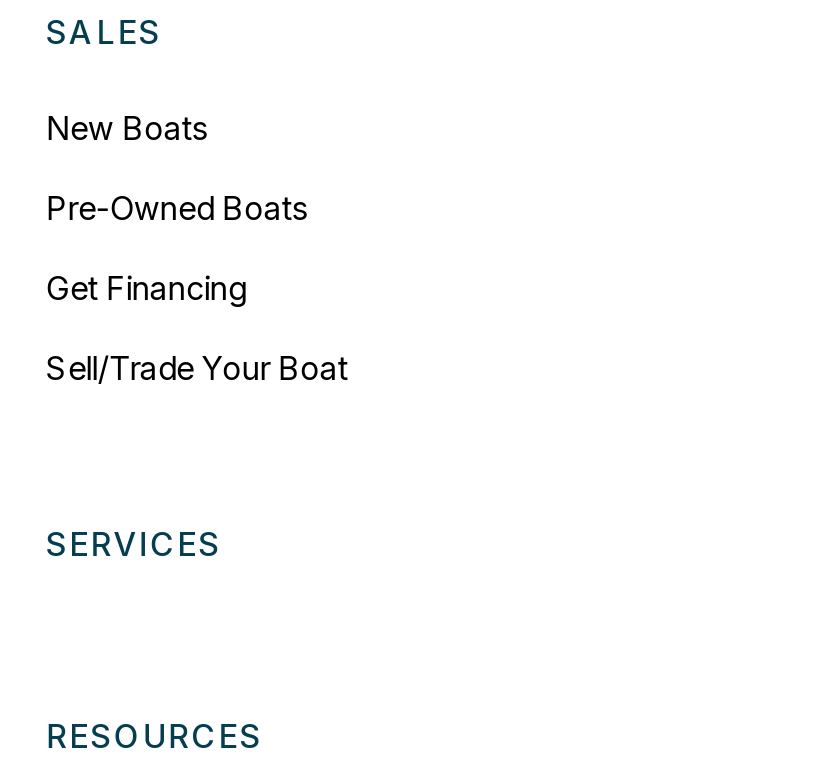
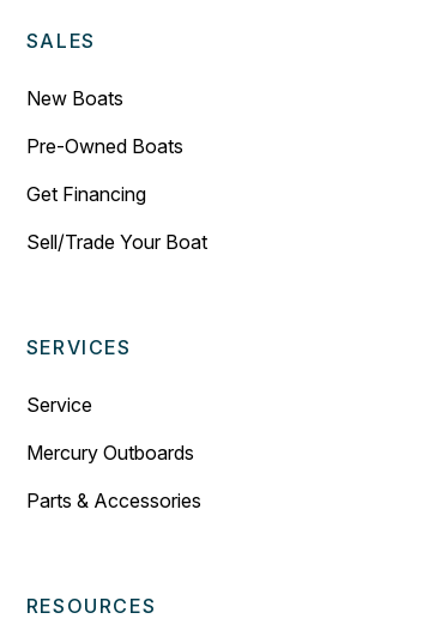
none -> [26,392,201,512] Service | Mercury Outboards | Parts & Accessories

